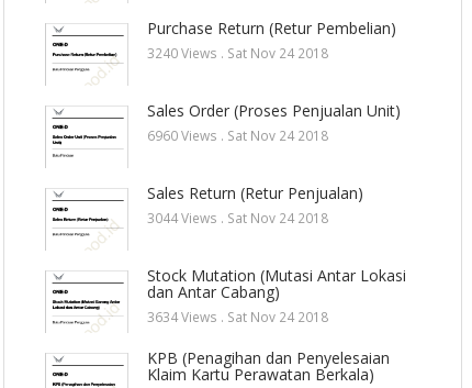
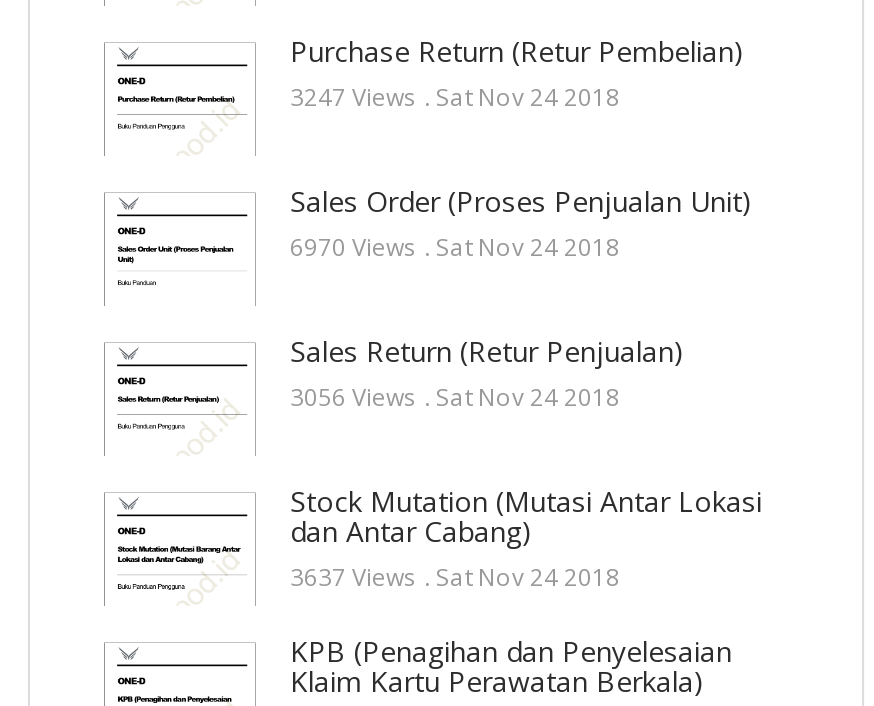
[147,43,328,61] 3240 Views . Sat Nov 24 2018 -> [290,79,620,111] 3247 Views . Sat Nov 24 2018
[147,126,328,143] 6960 Views . Sat Nov 24 2018 -> [290,229,620,261] 6970 Views . Sat Nov 24 2018
[147,208,328,226] 3044 Views . Sat Nov 24 2018 -> [290,379,620,411] 3056 Views . Sat Nov 24 2018
[147,307,328,325] 3634 Views . Sat Nov 24 2018 -> [290,559,620,591] 3637 Views . Sat Nov 24 2018

